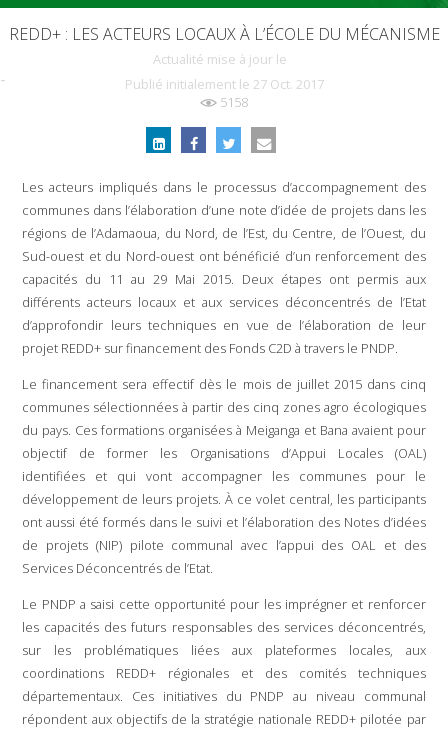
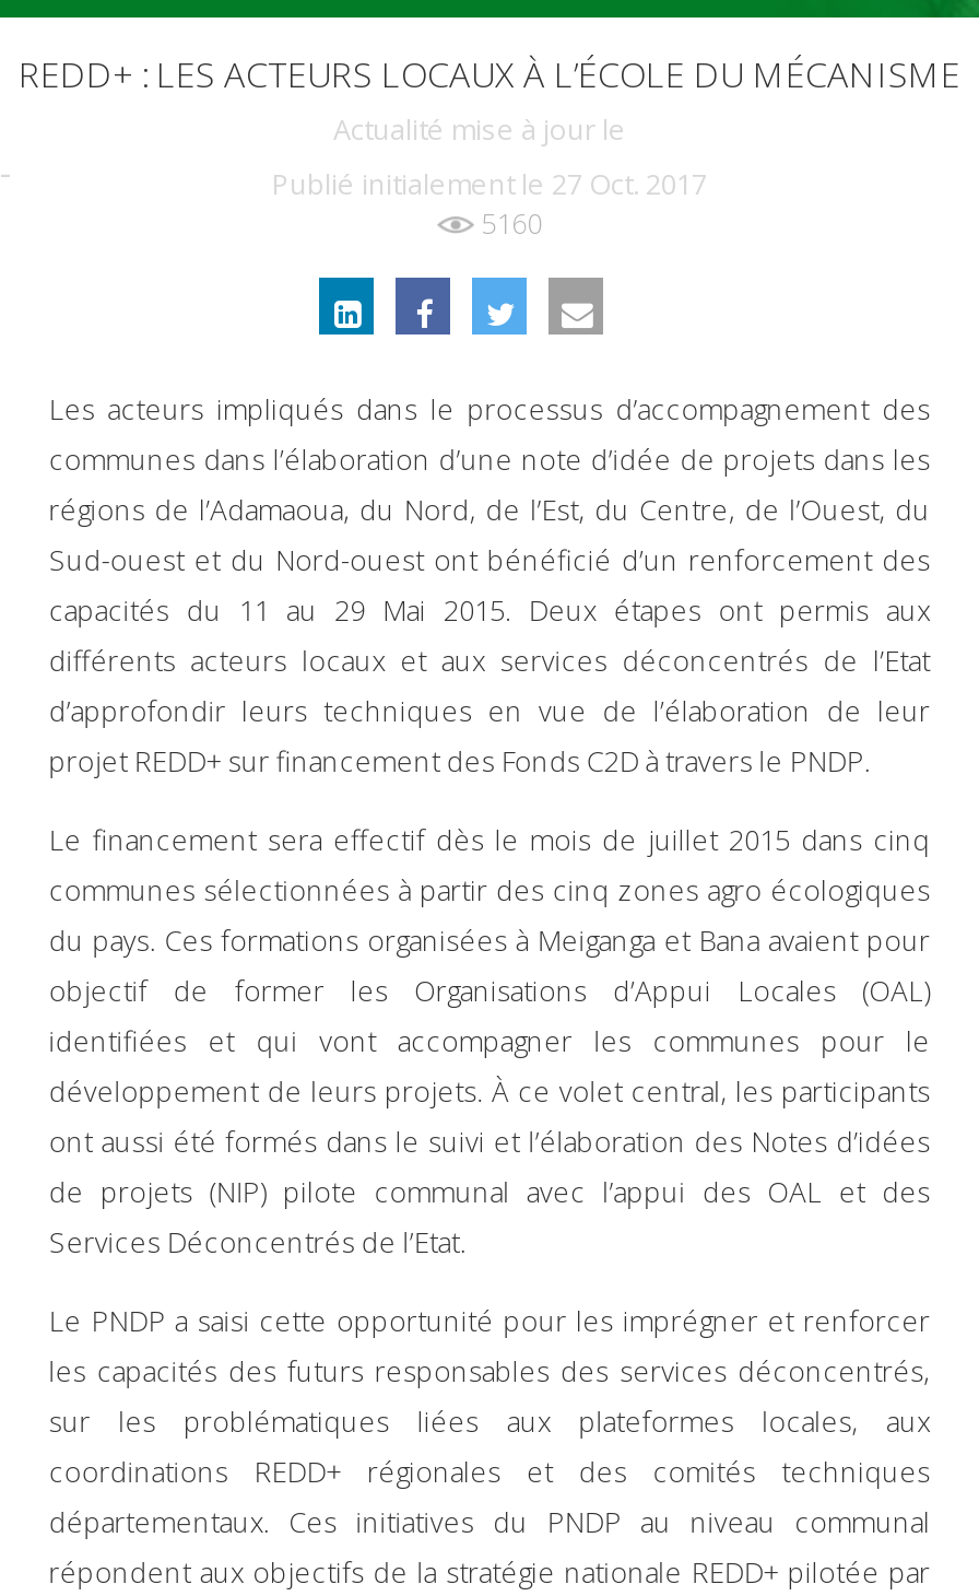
[220,93,248,111] 5158 -> [481,204,542,244] 5160

